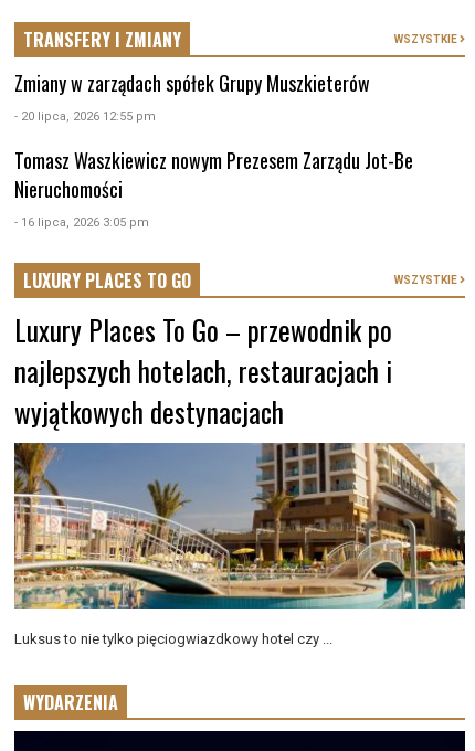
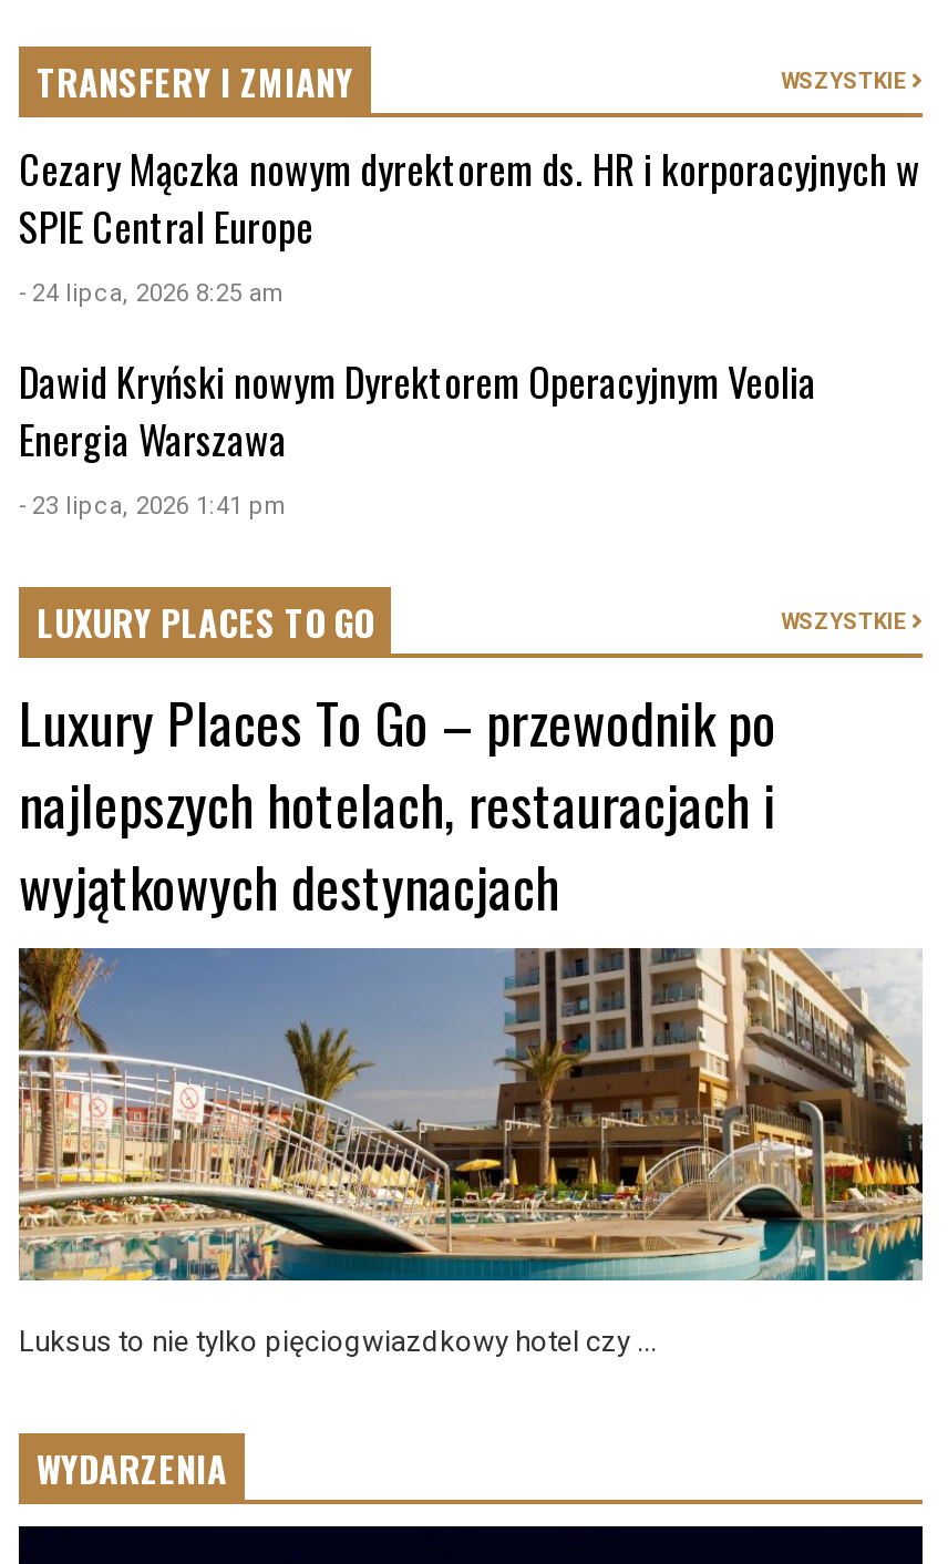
[14,68,370,123] Zmiany w zarządach spółek Grupy Muszkieterów | - 20 lipca, 2026 12:55 pm -> [19,139,920,307] Cezary Mączka nowym dyrektorem ds. HR i korporacyjnych w | SPIE Central Europe | - 24 lipca, 2026 8:25 am
[14,145,413,229] Tomasz Waszkiewicz nowym Prezesem Zarządu Jot-Be | Nieruchomości | - 16 lipca, 2026 3:05 pm -> [19,352,816,520] Dawid Kryński nowym Dyrektorem Operacyjnym Veolia | Energia Warszawa | - 23 lipca, 2026 1:41 pm

